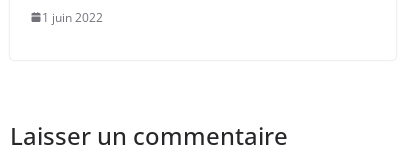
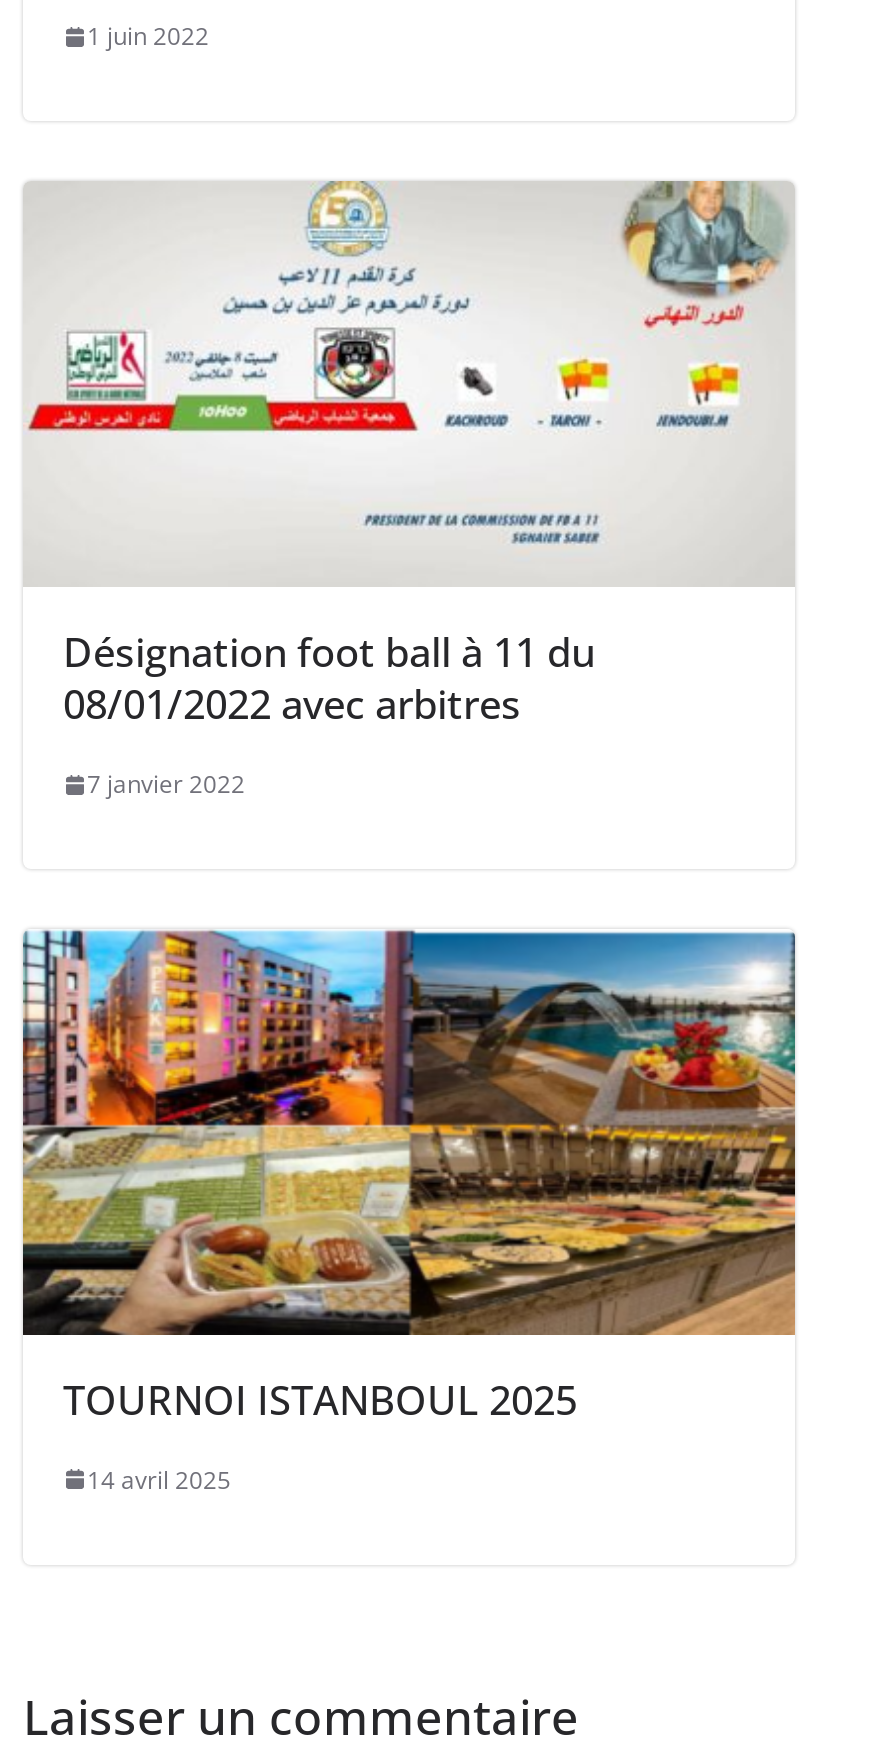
none -> [21,927,797,1496] [image] | TOURNOI ISTANBOUL 2025 | 14 avril 2025
none -> [23,179,795,801] [image] | Désignation foot ball à 11 du | 08/01/2022 avec arbitres | 7 janvier 2022

